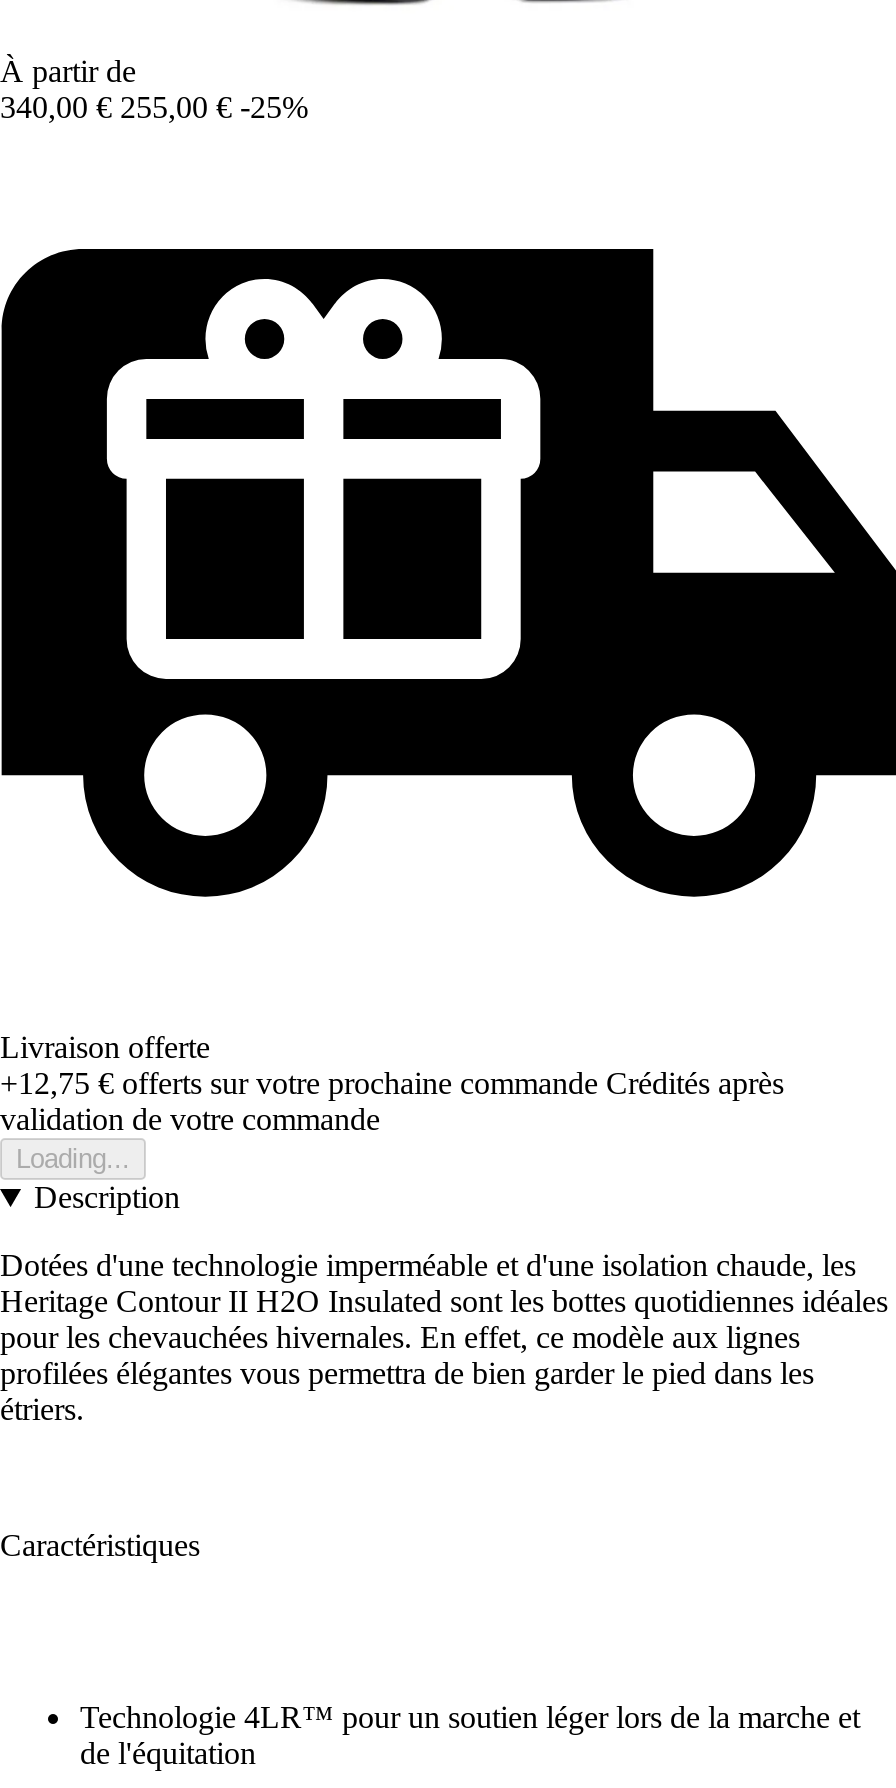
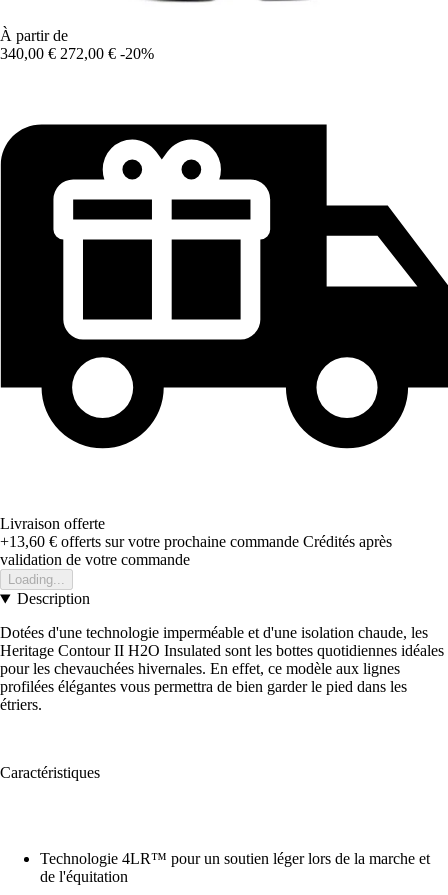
[0,91,308,125] 340,00 € 255,00 € -25% -> [0,45,154,62] 340,00 € 272,00 € -20%
[0,1067,784,1101] +12,75 €offerts sur votre prochaine commande Crédités après -> [0,533,392,550] +13,60 €offerts sur votre prochaine commande Crédités après

